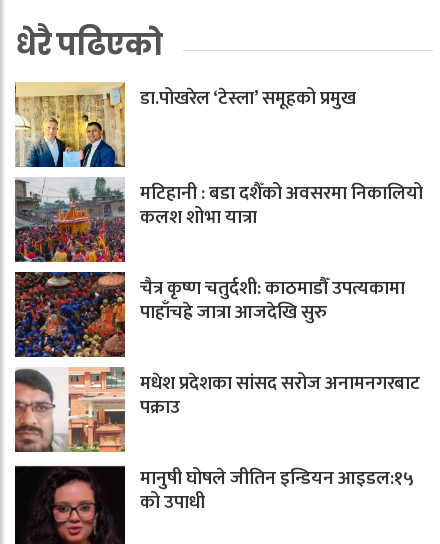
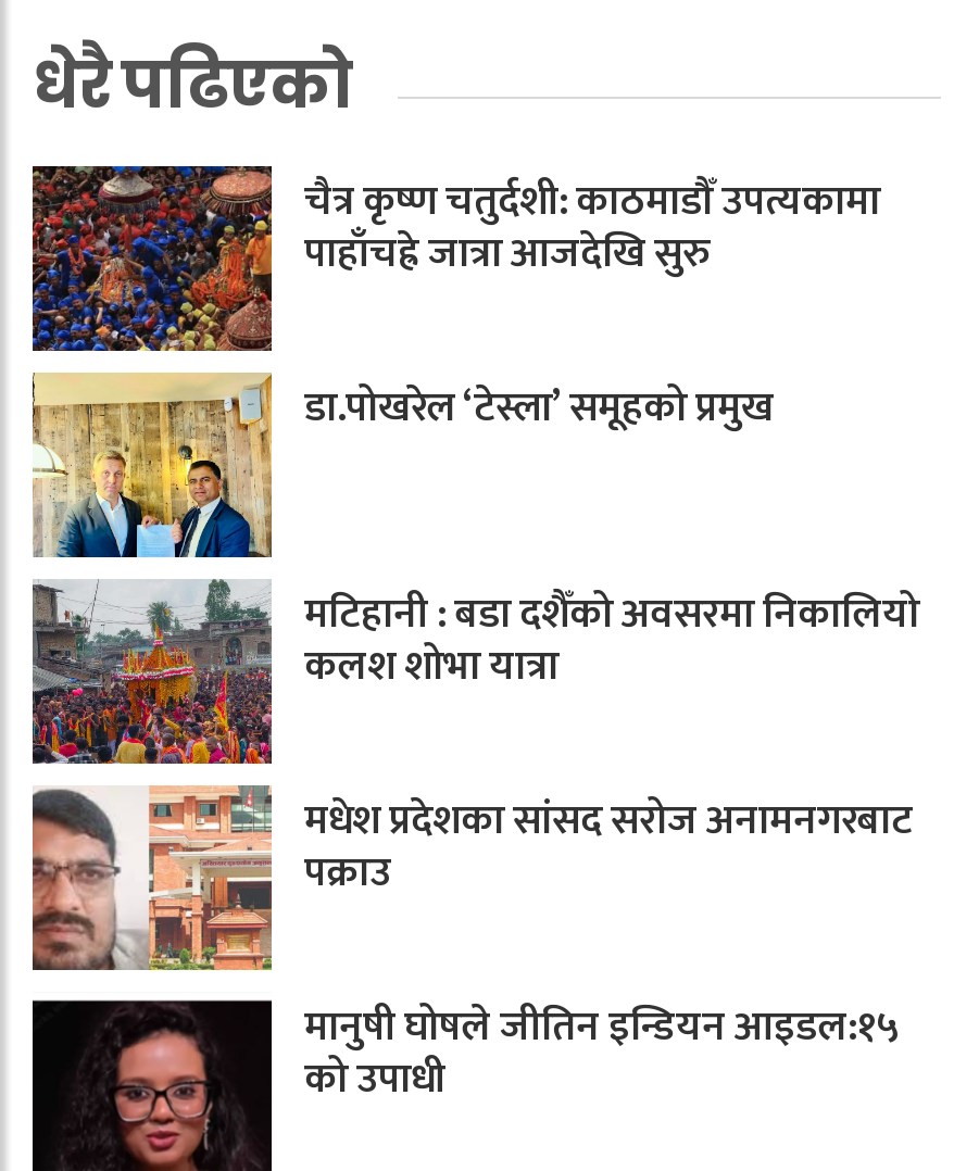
moved [140,83,423,233] -> [304,376,919,702]: डा.पोखरेल ‘टेस्ला’ समूहको प्रमुख | मटिहानी : बडा दशैँको अवसरमा निकालियो | कलश शोभा यात्रा
moved [14,271,405,358] -> [30,163,880,354]: [image] | चैत्र कृष्ण चतुर्दशी: काठमाडौँ उपत्यकामा | पाहाँचह्रे जात्रा आजदेखि सुरु

